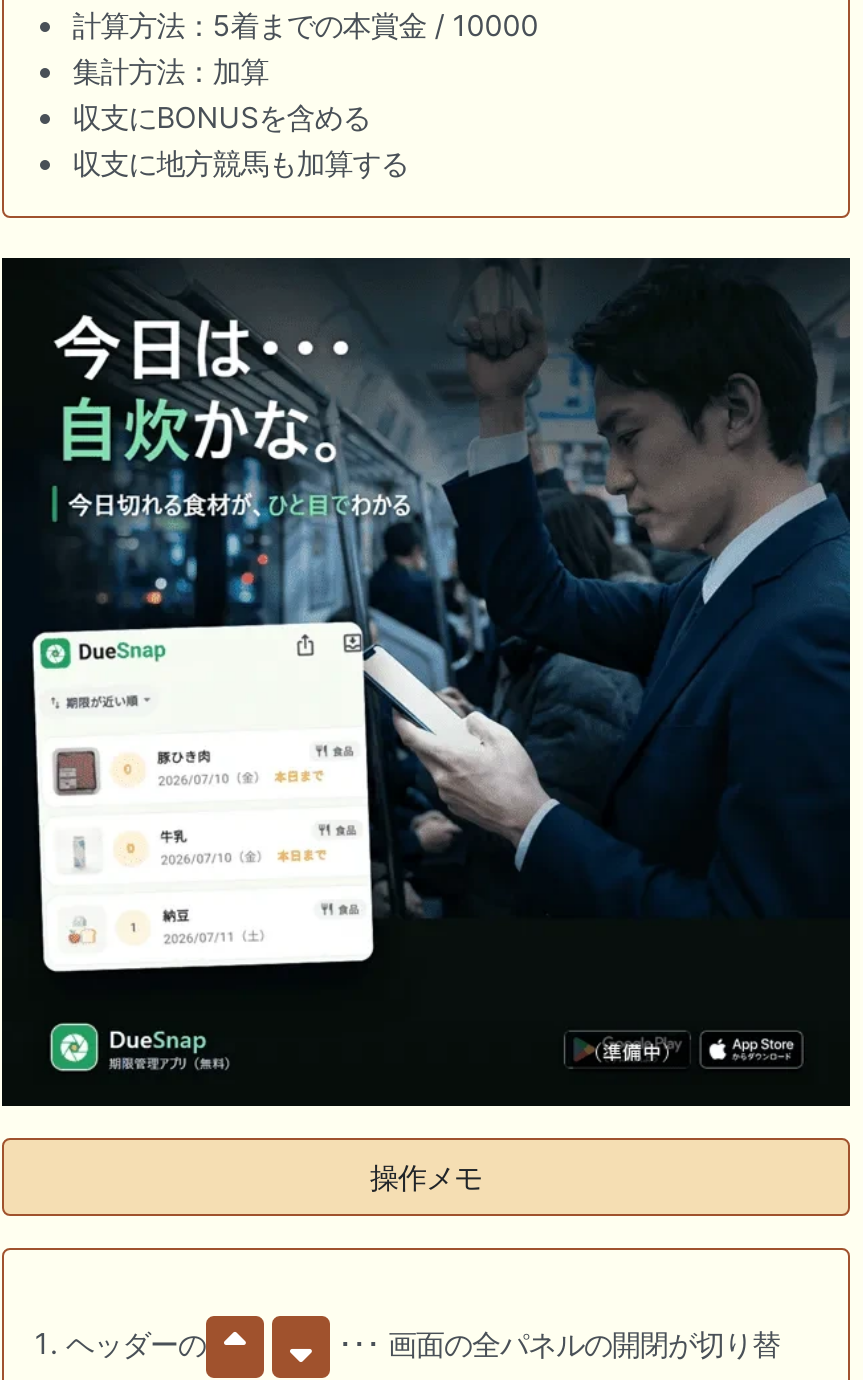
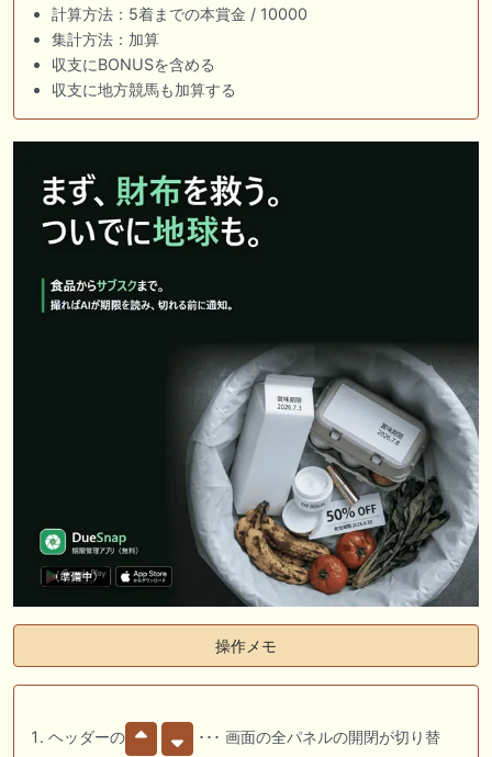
[30,260,852,1108] [image] -> [30,144,480,608] [image]

